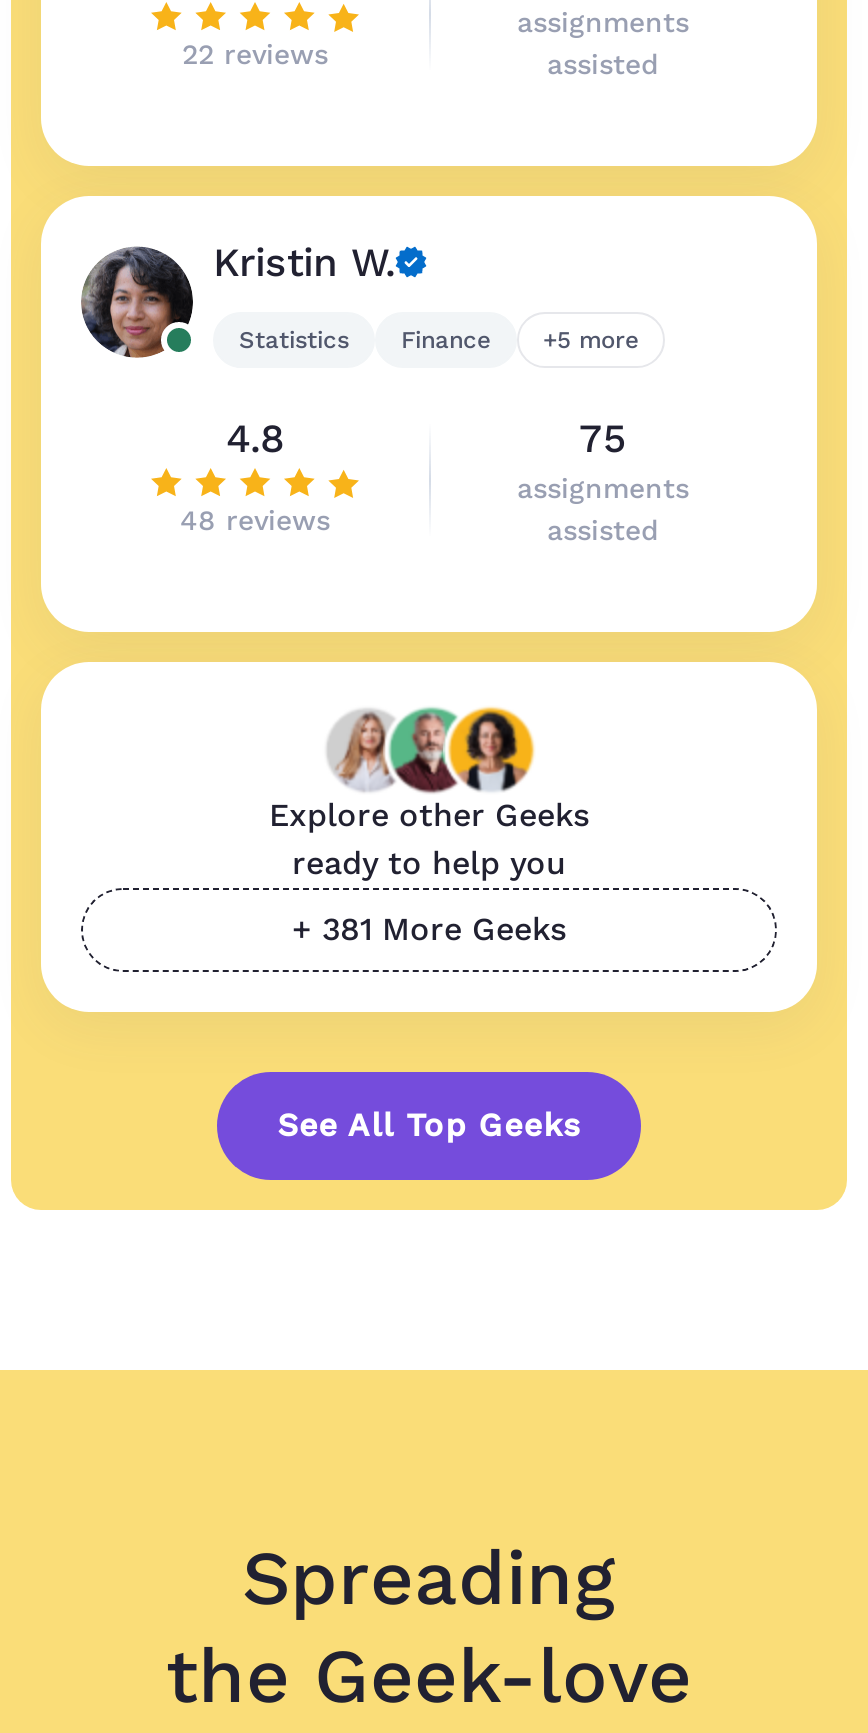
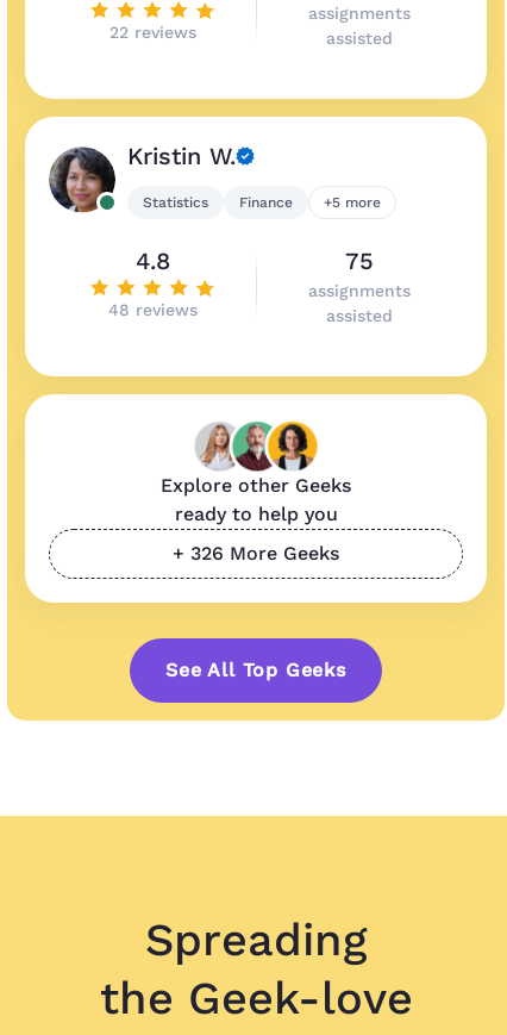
[292,910,566,948] + 381 More Geeks -> [173,542,339,565] + 326 More Geeks

